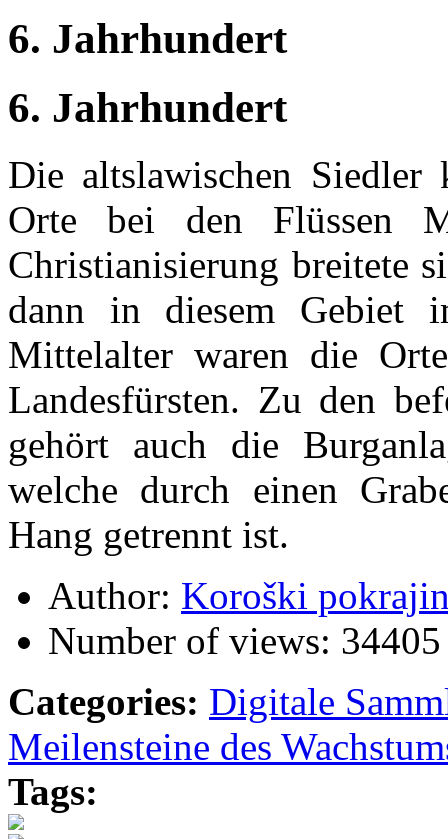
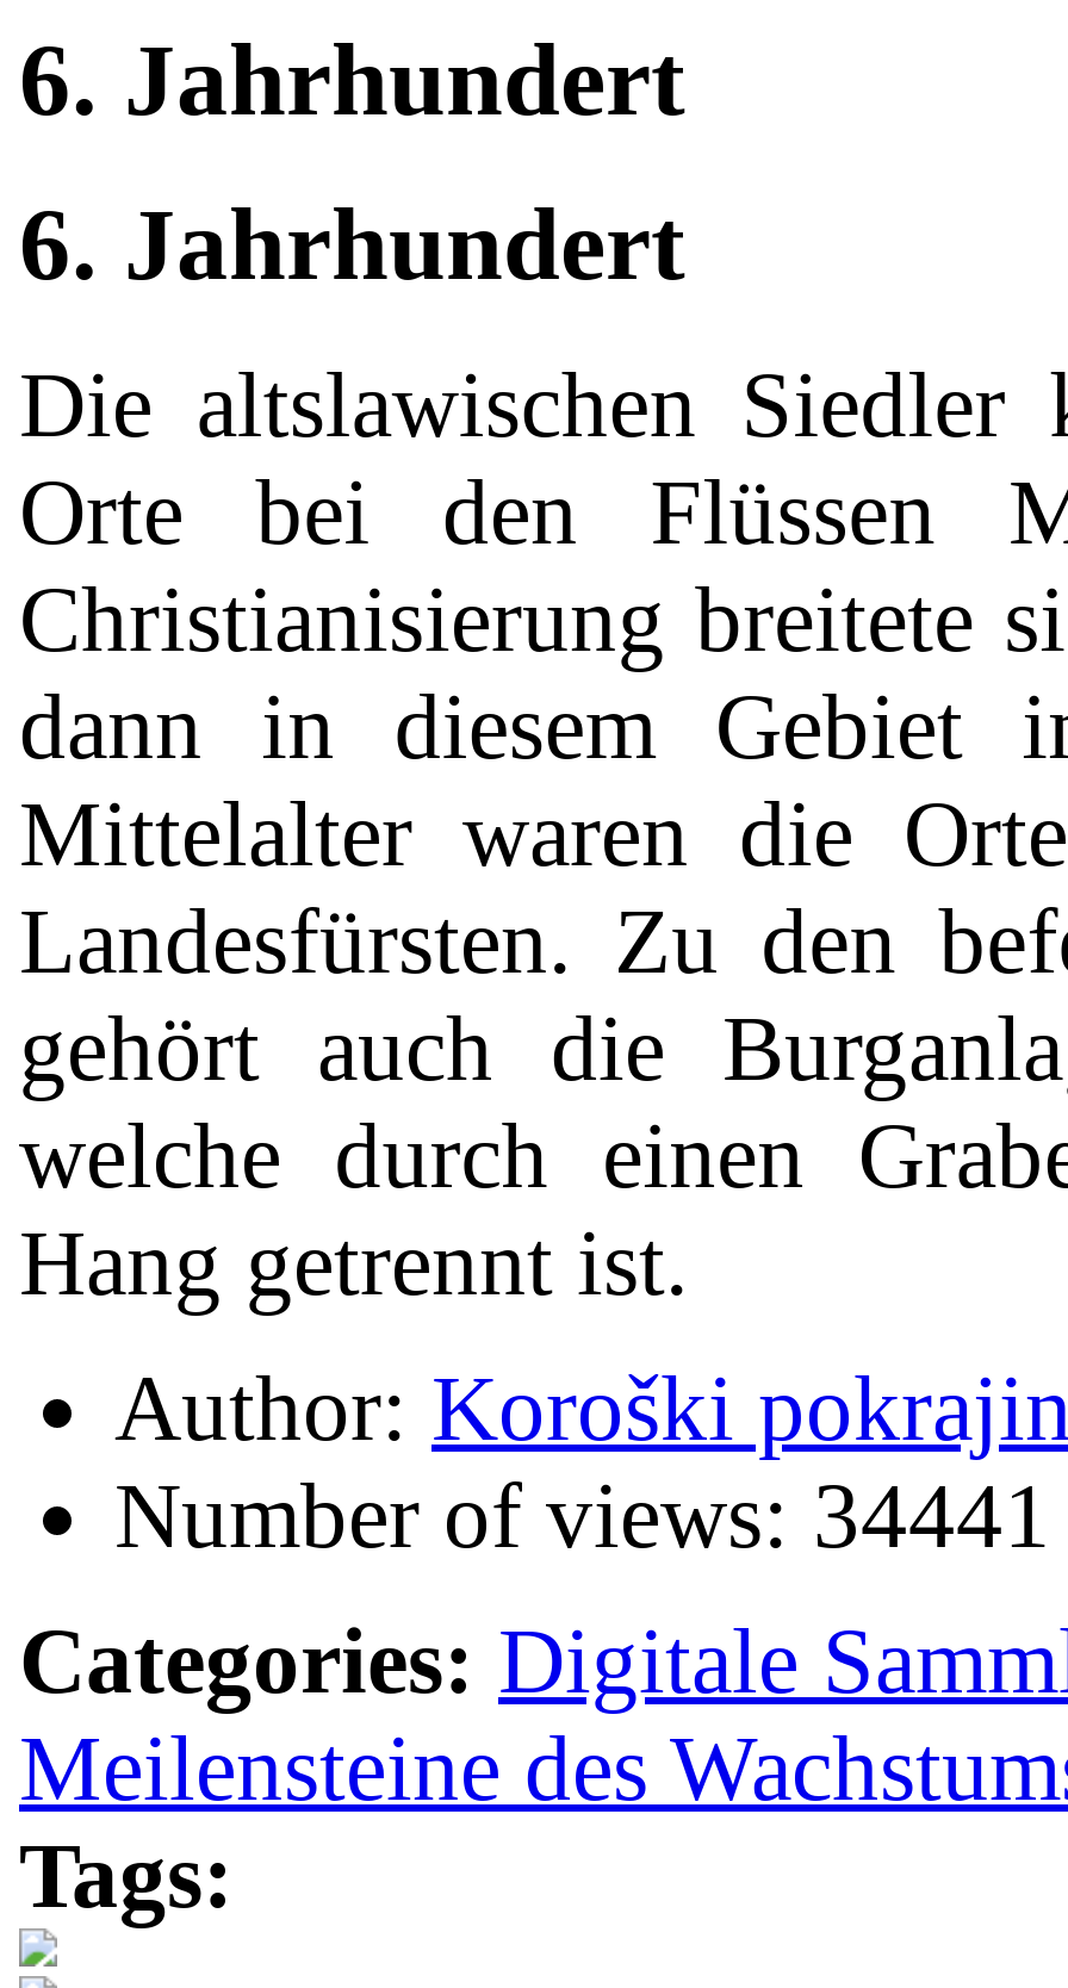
[48,619,441,662] Number of views: 34405 -> [114,1463,1051,1565] Number of views: 34441

